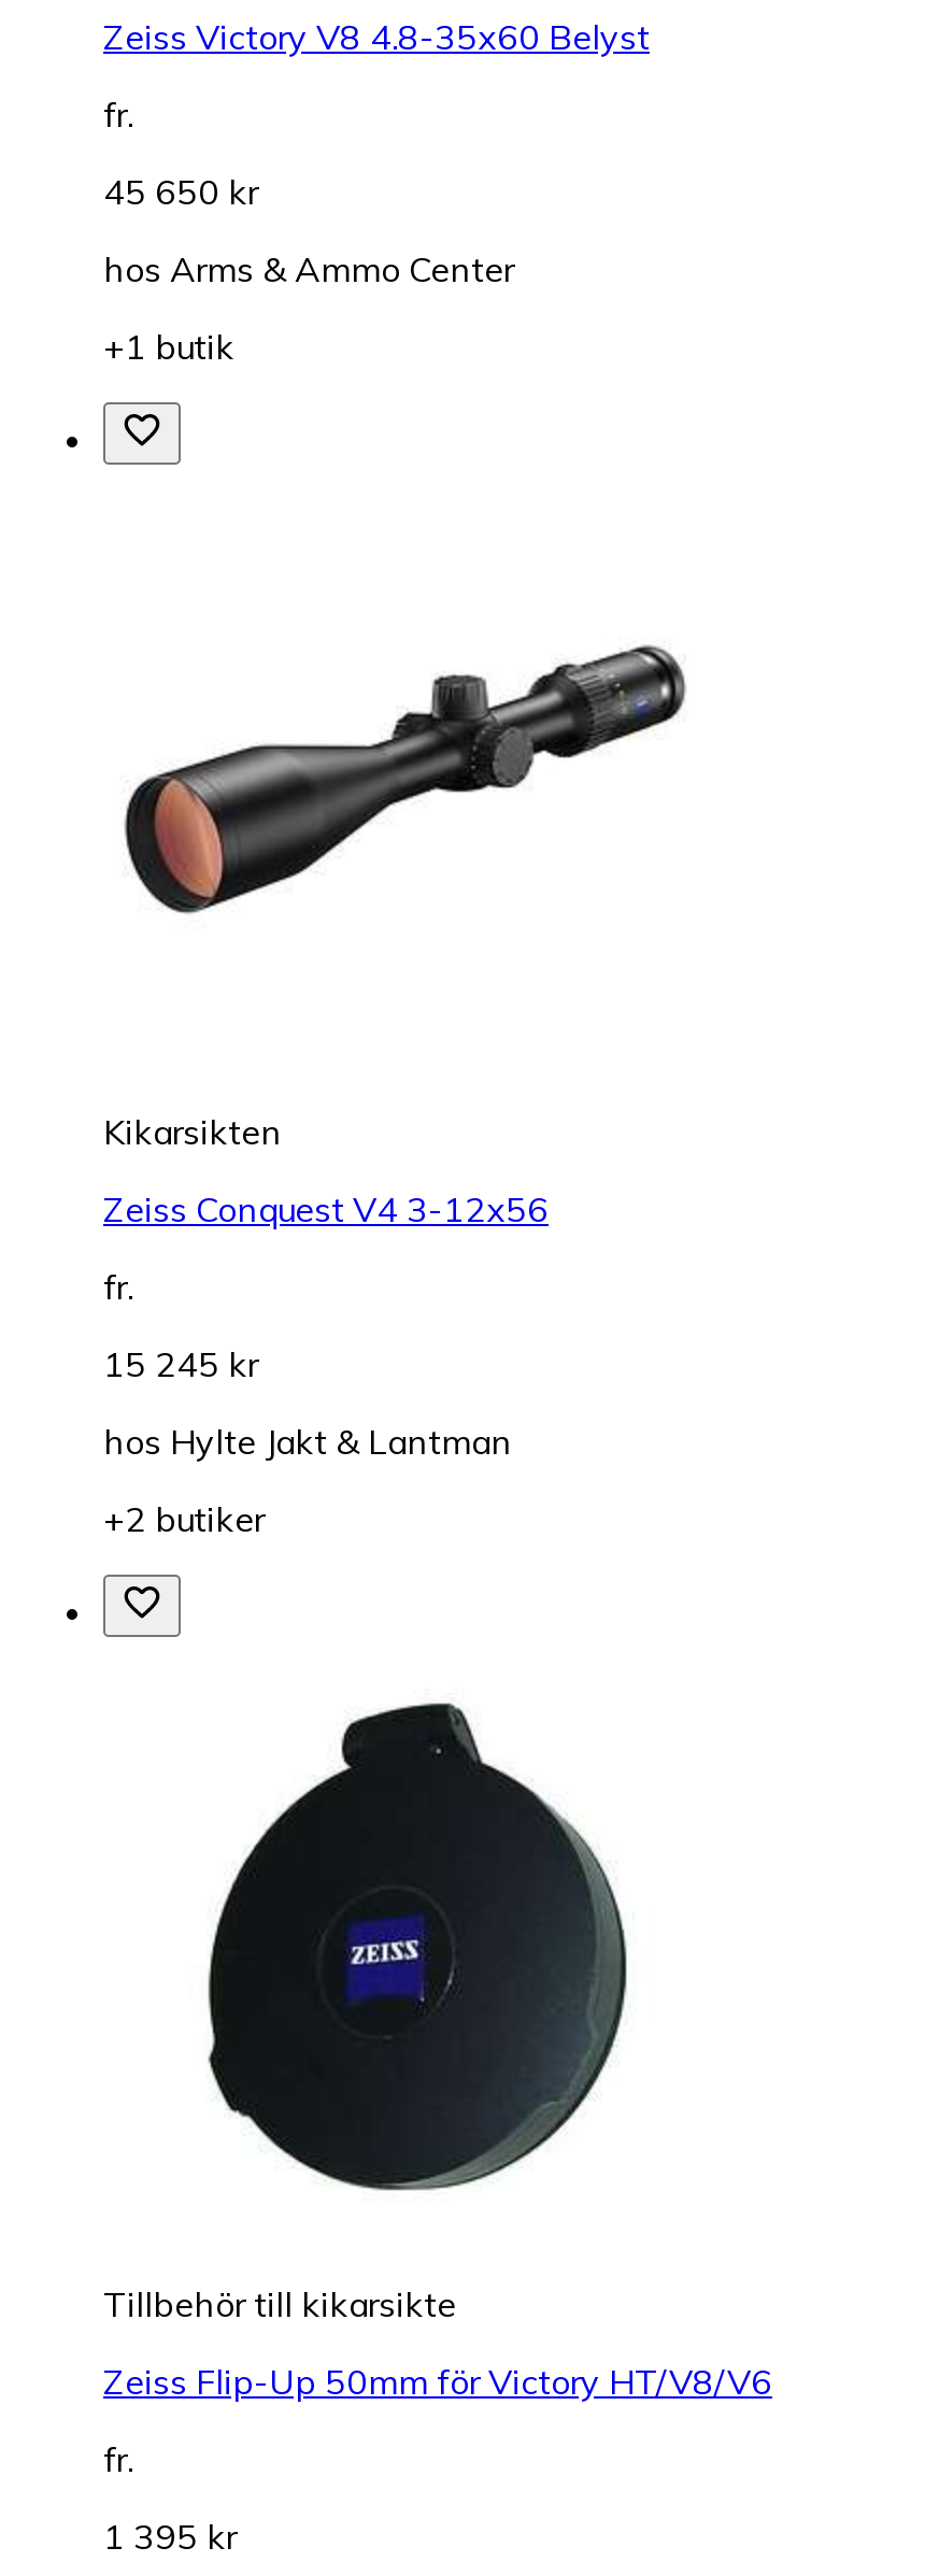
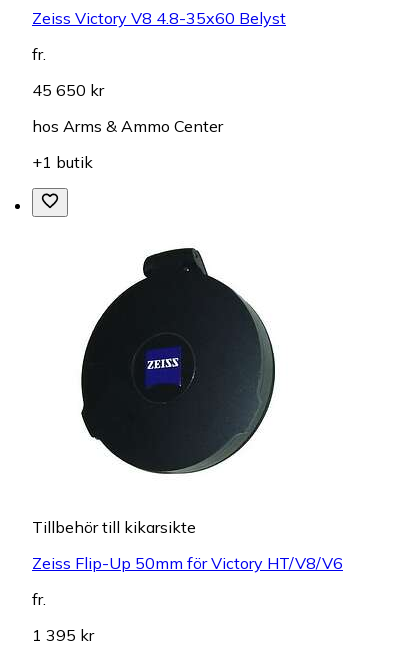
[123,643,686,916] [image] -> none
[103,1111,549,1541] Kikarsikten | Zeiss Conquest V4 3-12x56 | fr. | 15 245 kr | hos Hylte Jakt & Lantman | +2 butiker -> none

